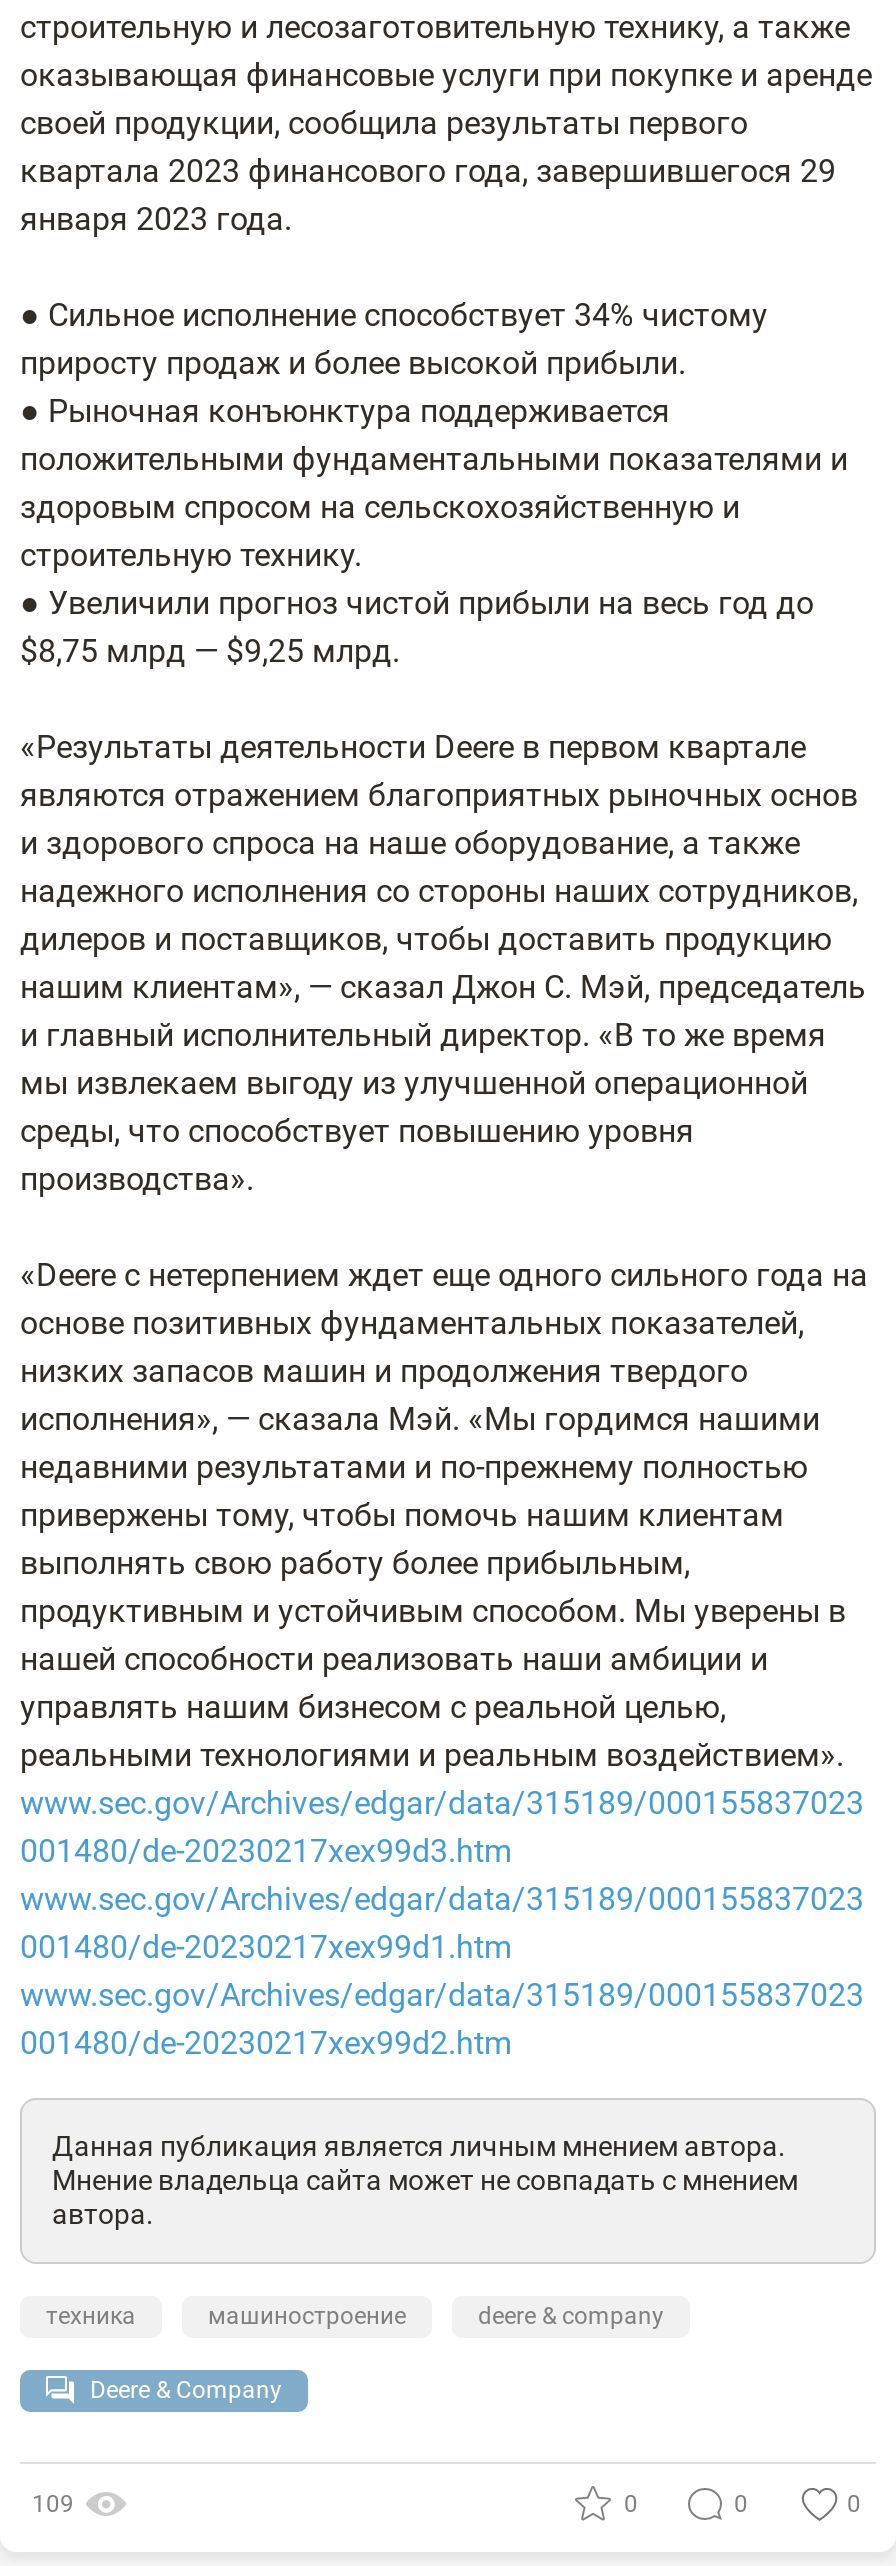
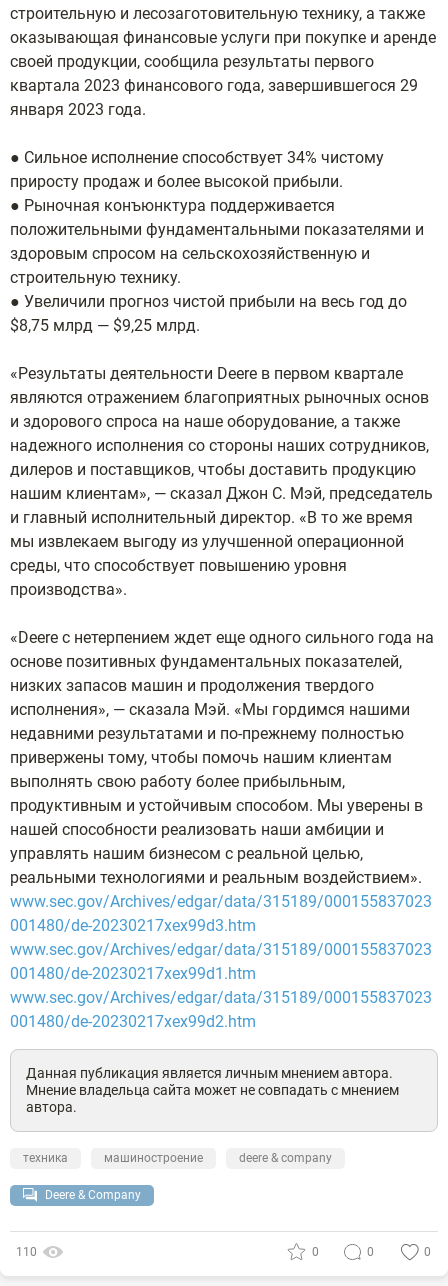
[32,2490,74,2518] 109 -> [16,1245,37,1259] 110

